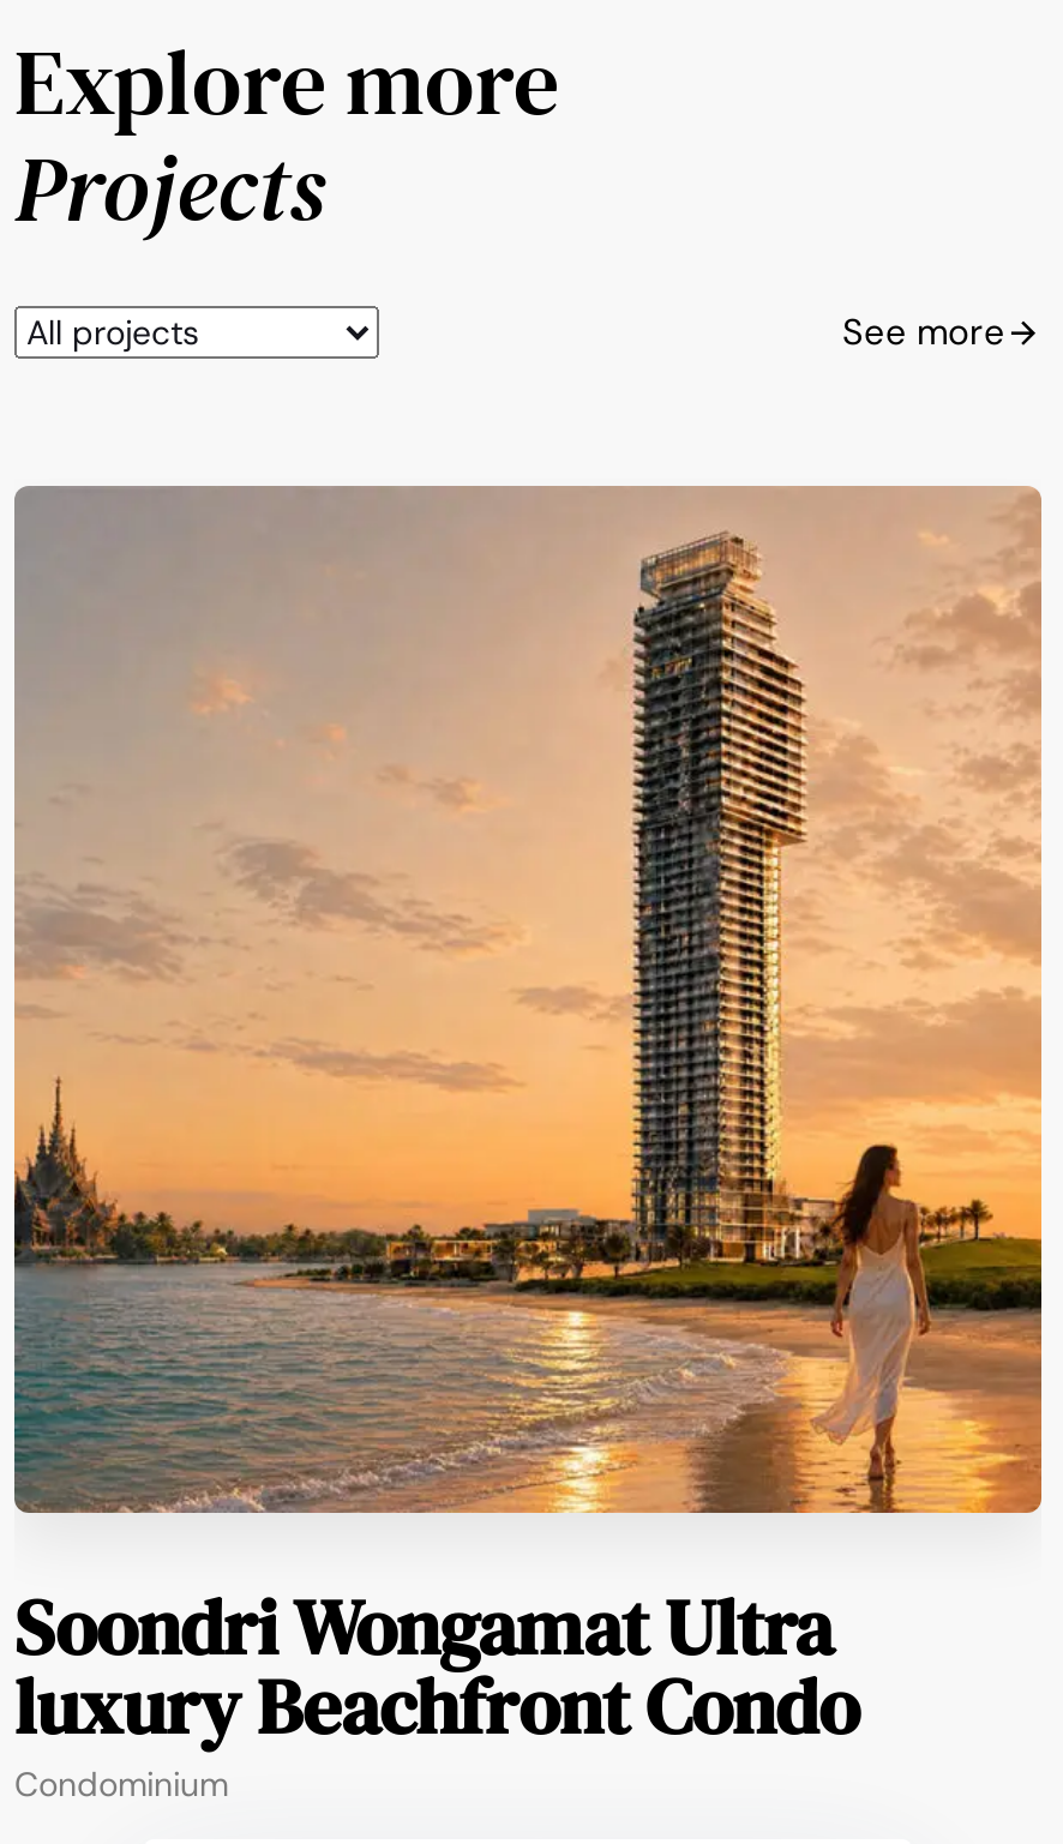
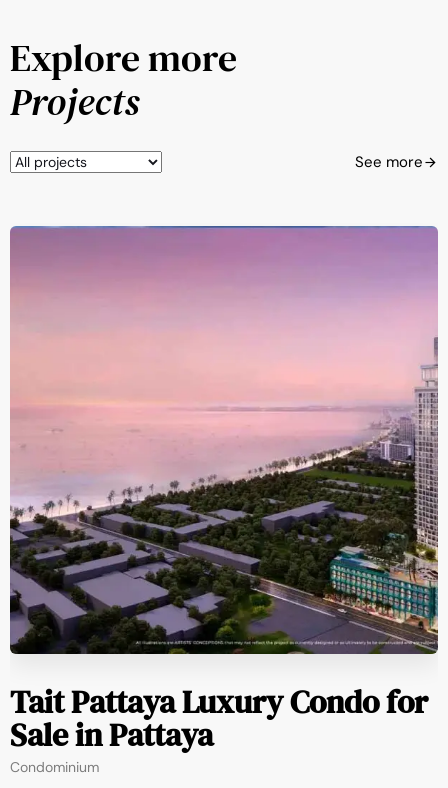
[14,486,1044,1761] [image] | Soondri Wongamat Ultra | luxury Beachfront Condo -> [10,225,439,757] [image] | Tait Pattaya Luxury Condo for | Sale in Pattaya

